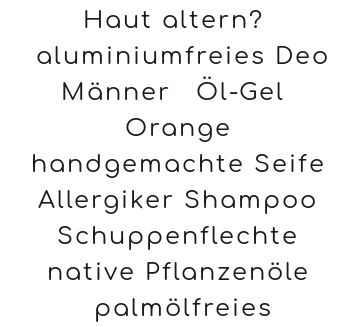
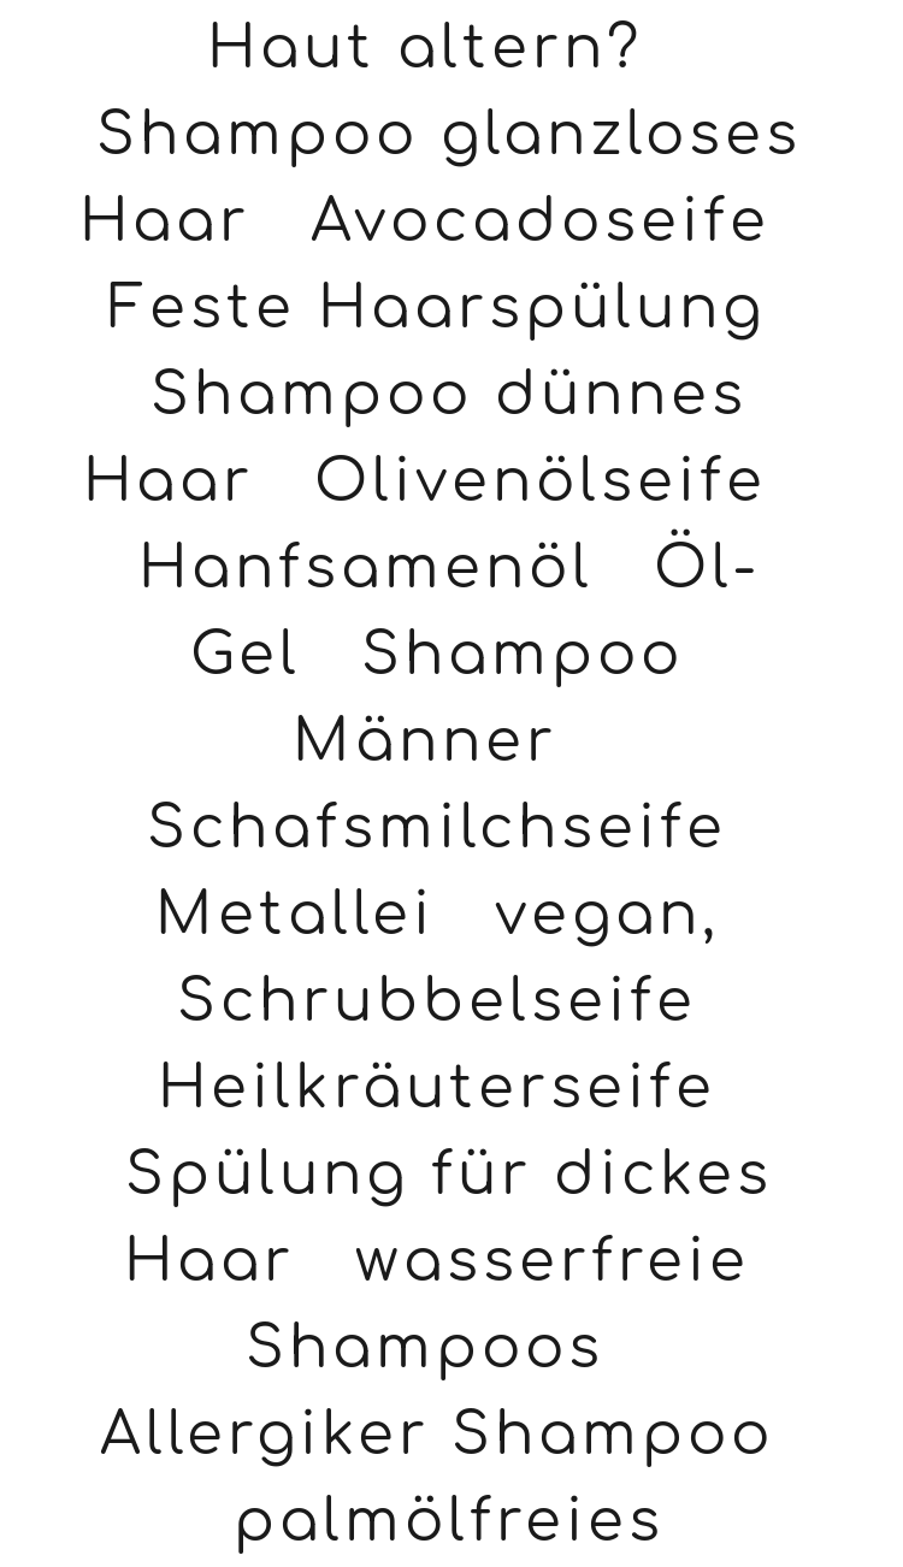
[36,43,330,70] aluminiumfreies Deo -> [79,103,802,688] Shampoo glanzloses | Haar | Avocadoseife | Feste Haarspülung | Shampoo dünnes | Haar | Olivenölseife | Hanfsamenöl | Öl- | Gel | Shampoo
[30,79,325,178] Öl-Gel | Orange | handgemachte Seife -> [124,796,773,1381] Schafsmilchseife | Metallei | vegan, | Schrubbelseife | Heilkräuterseife | Spülung für dickes | Haar | wasserfreie | Shampoos
moved [38,187,318,214] -> [100,1403,774,1468]: Allergiker Shampoo
[46,223,309,286] Schuppenflechte | native Pflanzenöle -> none

